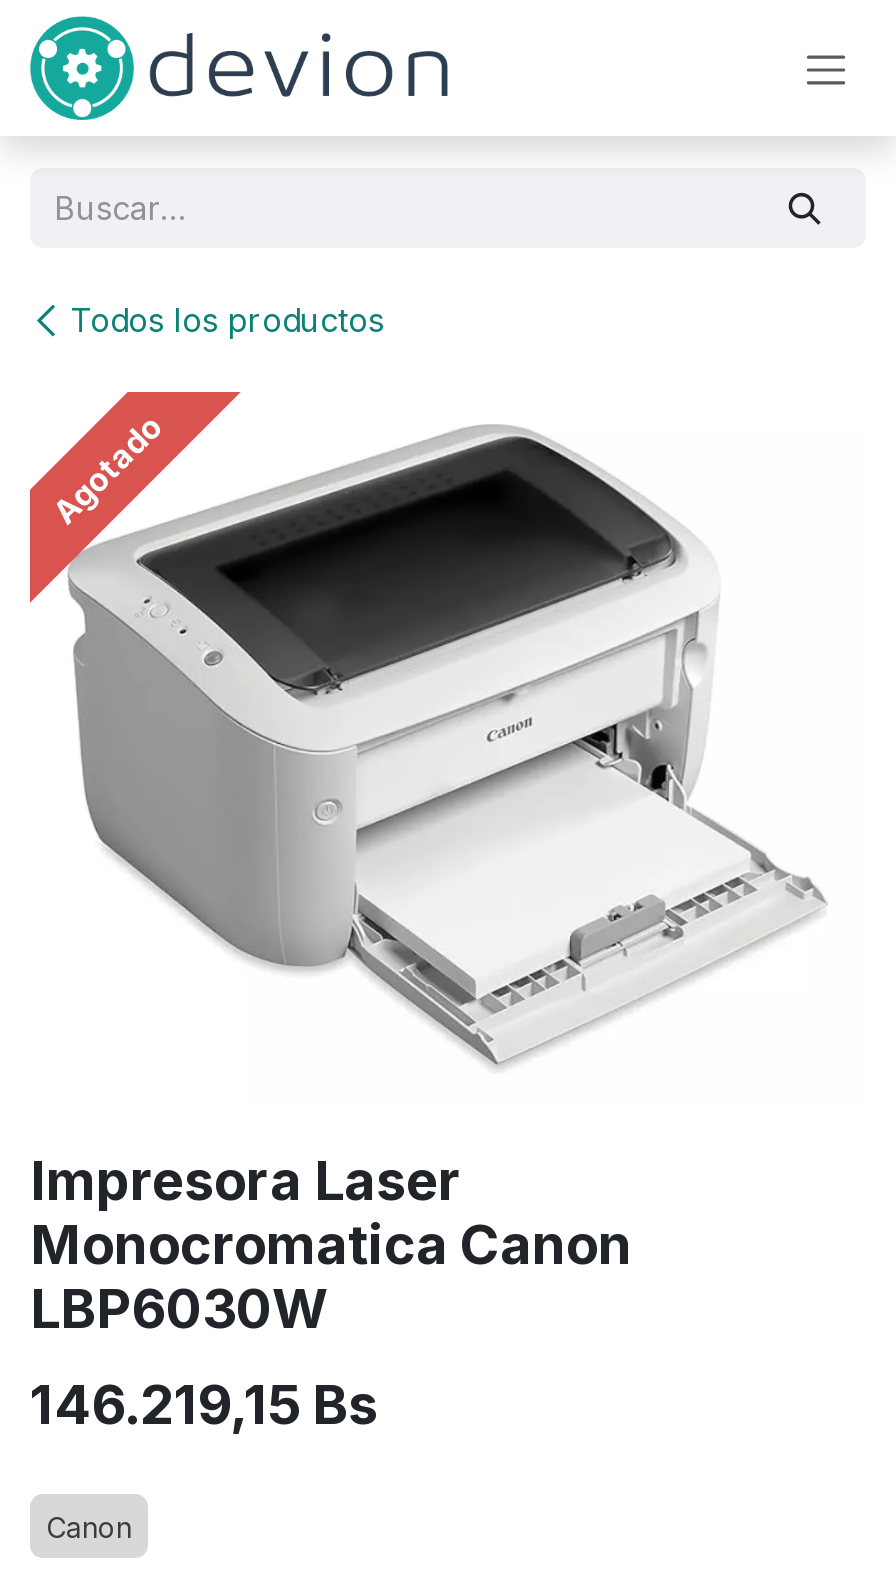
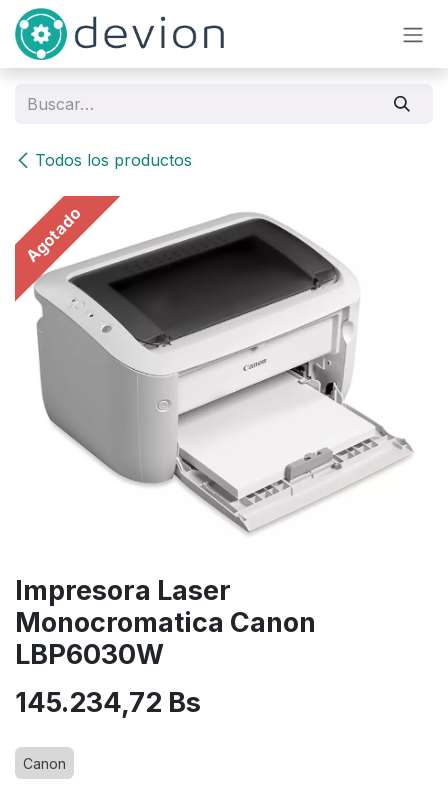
[30,1373,378,1439] 146.219,15 Bs -> [15,686,201,719] 145.234,72 Bs

